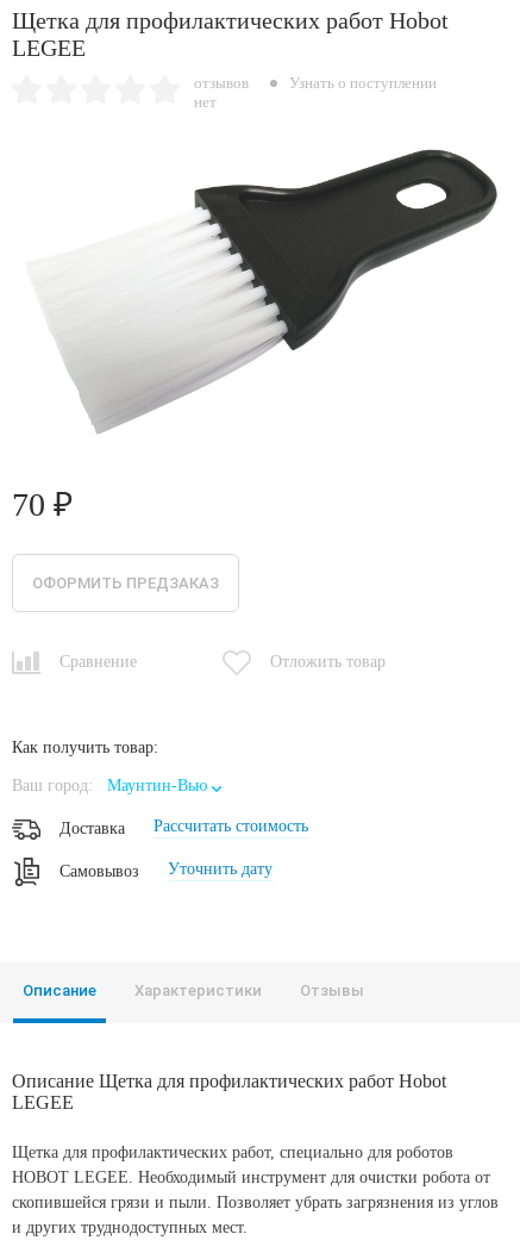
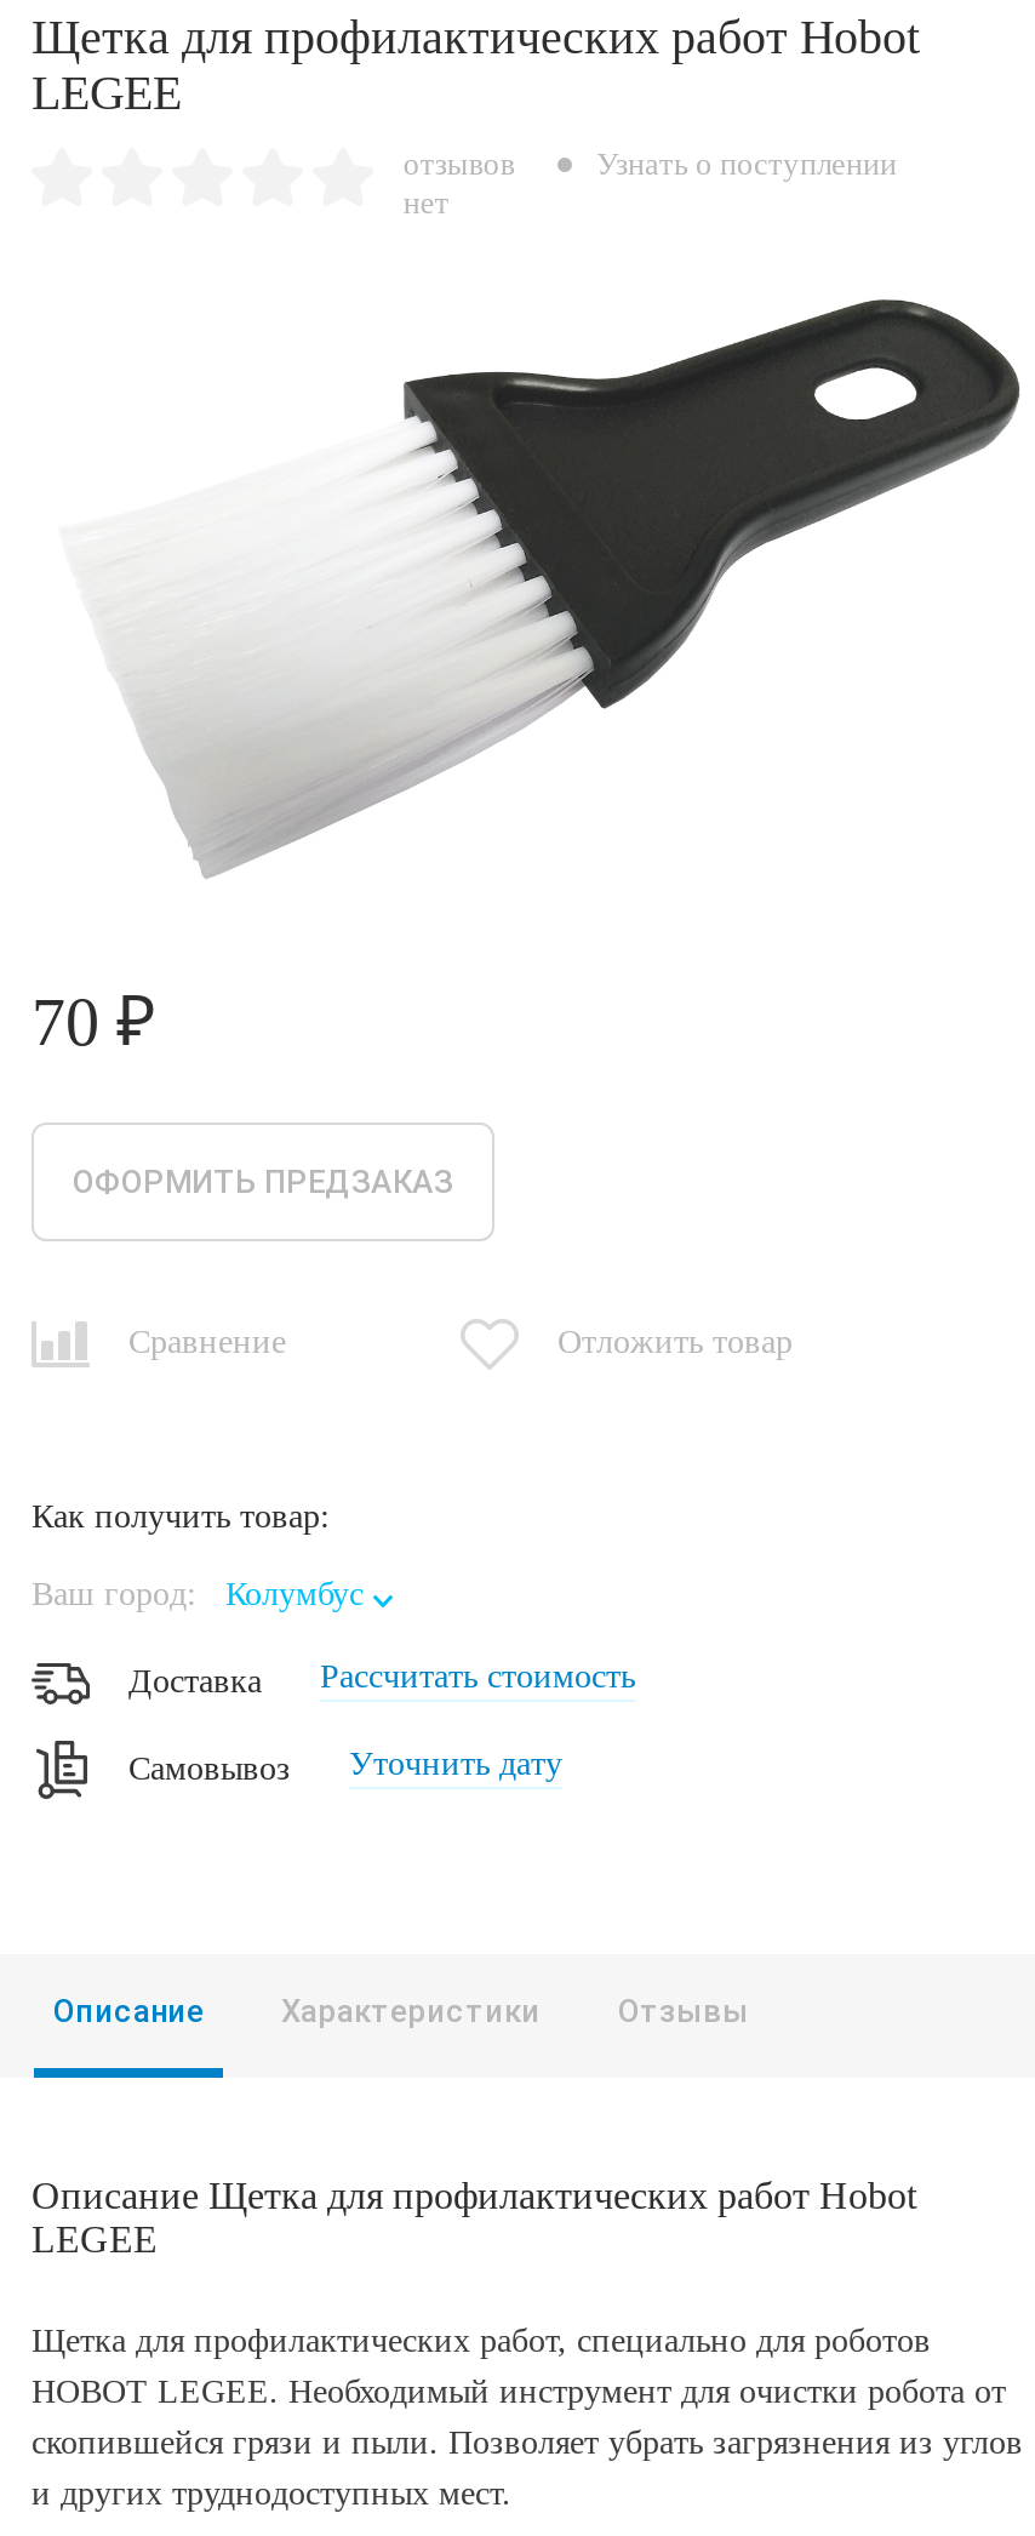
[12,777,207,795] Ваш город: Маунтин-Вью -> [32,1577,364,1613] Ваш город: Колумбус

